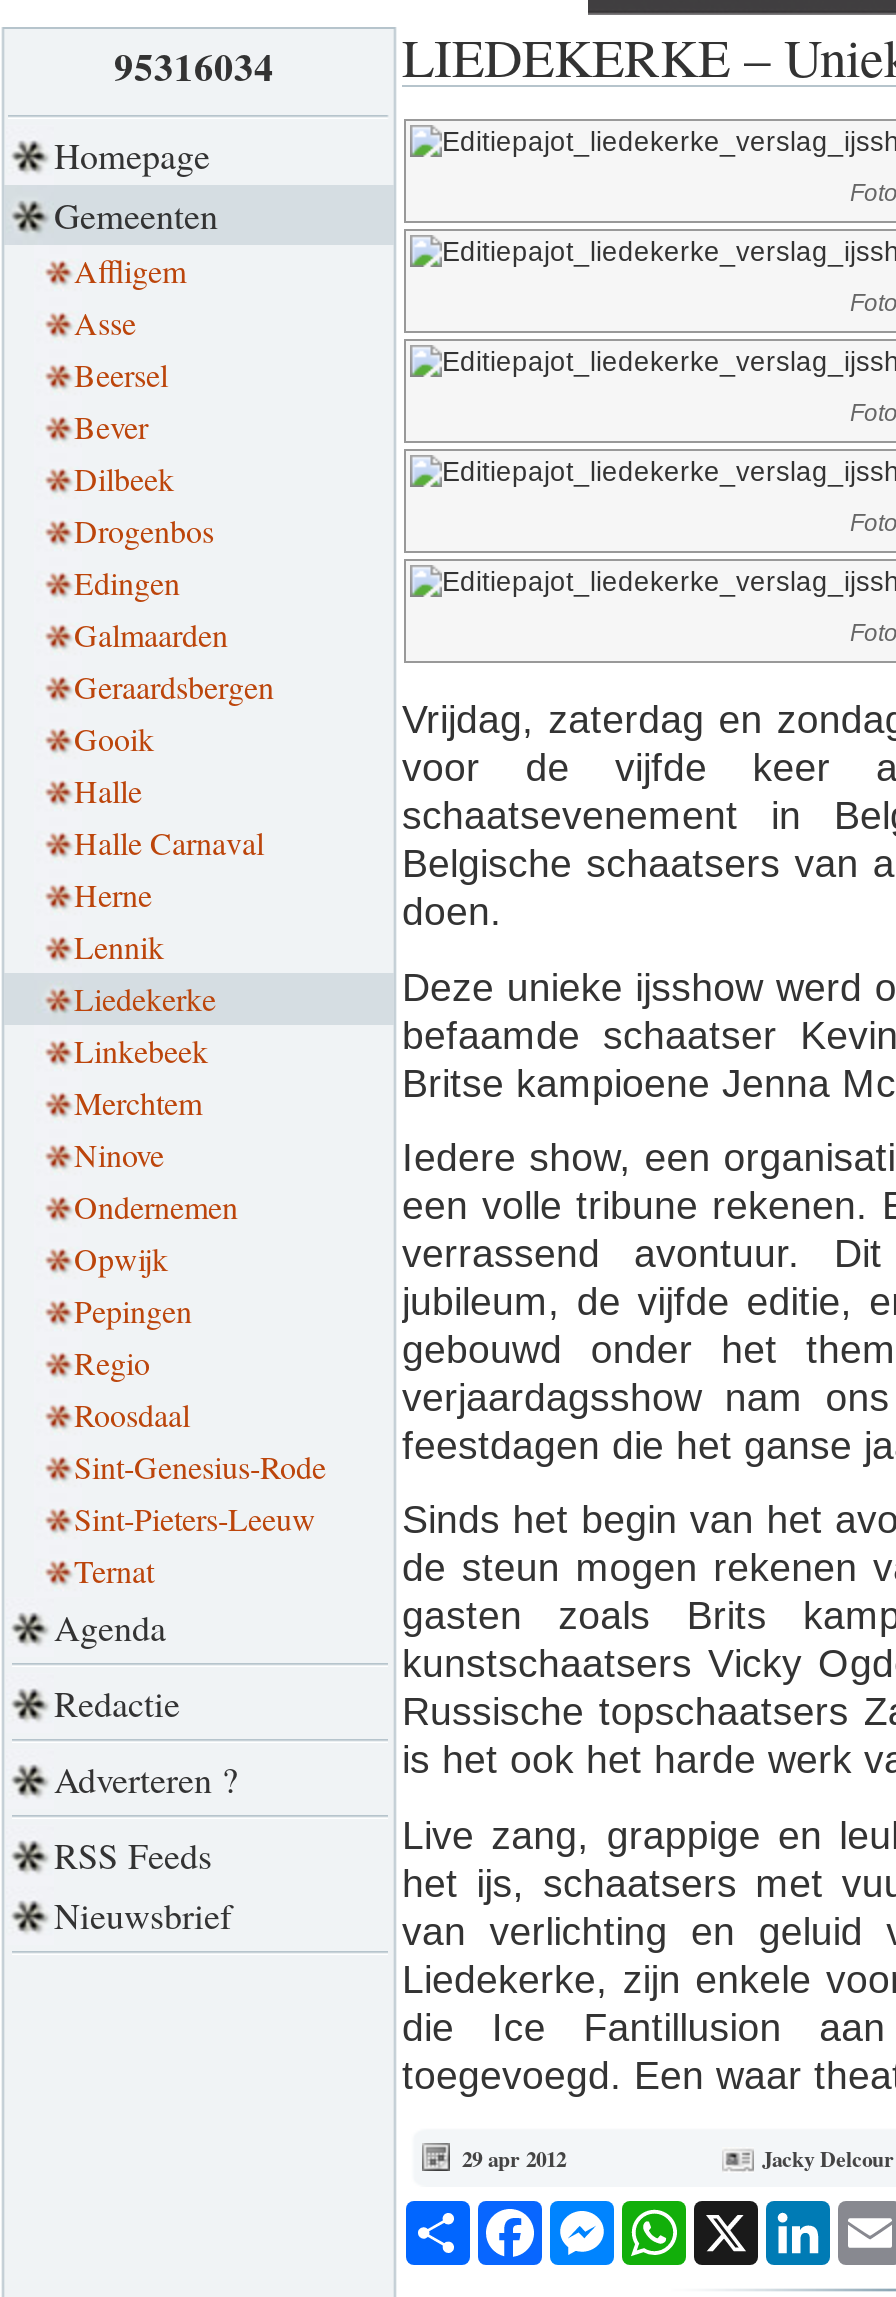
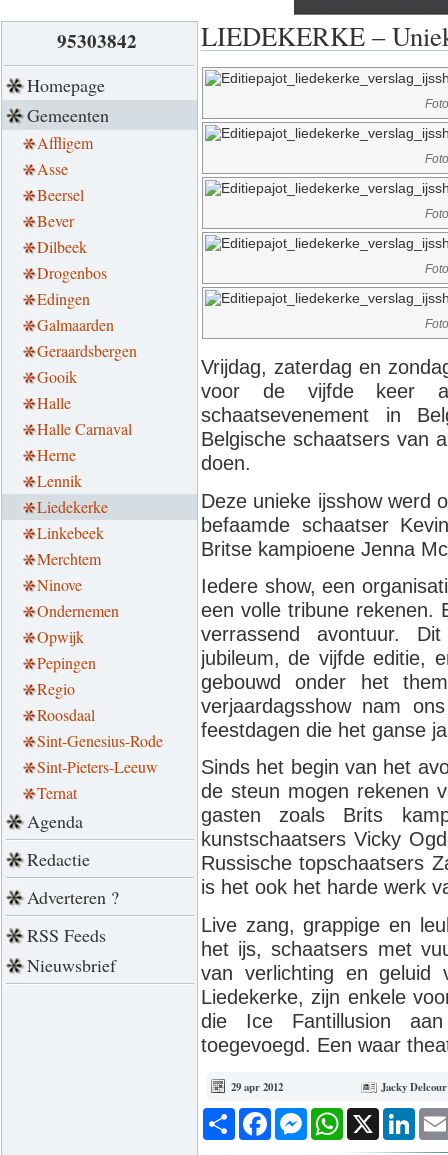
[114,39,274,93] 95316034 -> [57,27,137,54] 95303842

